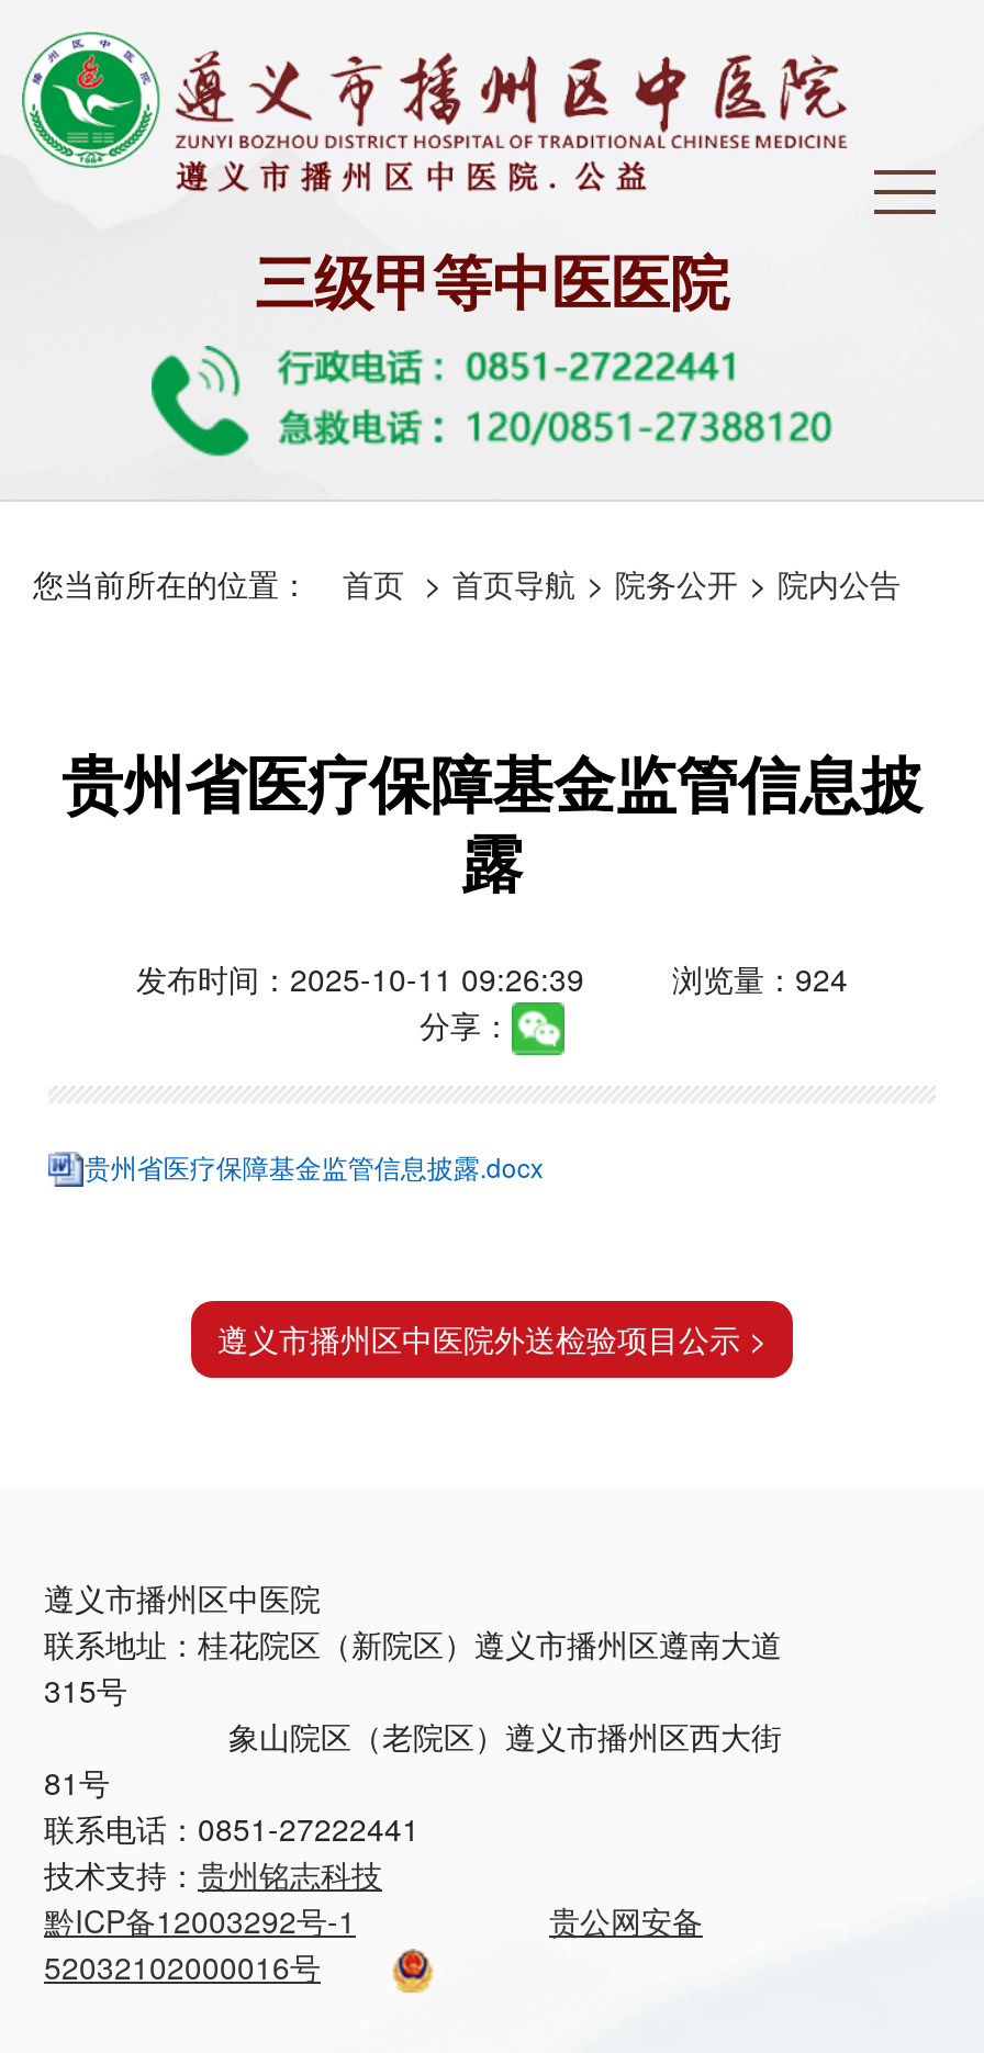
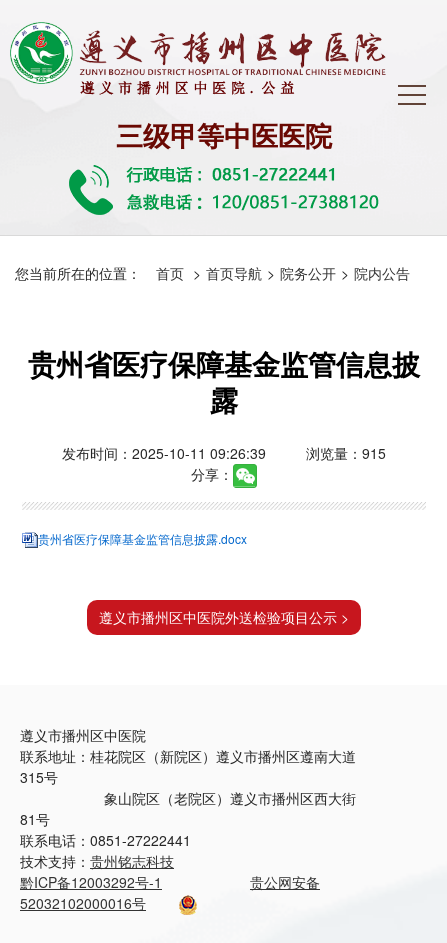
[136,956,848,1000] 发布时间：2025-10-11 09:26:39 浏览量：924 -> [62,443,386,463] 发布时间：2025-10-11 09:26:39 浏览量：915

